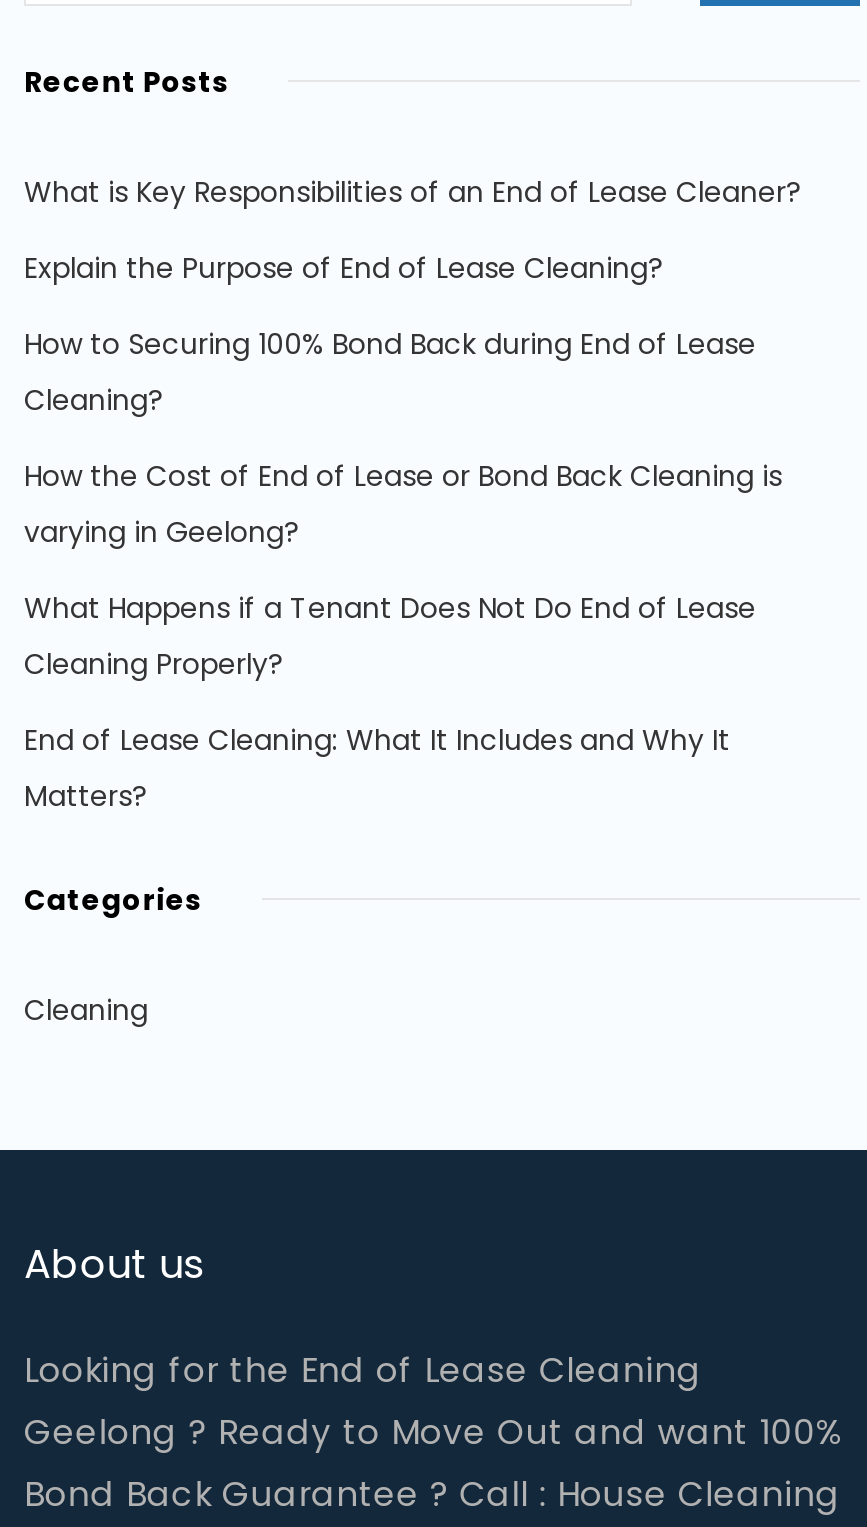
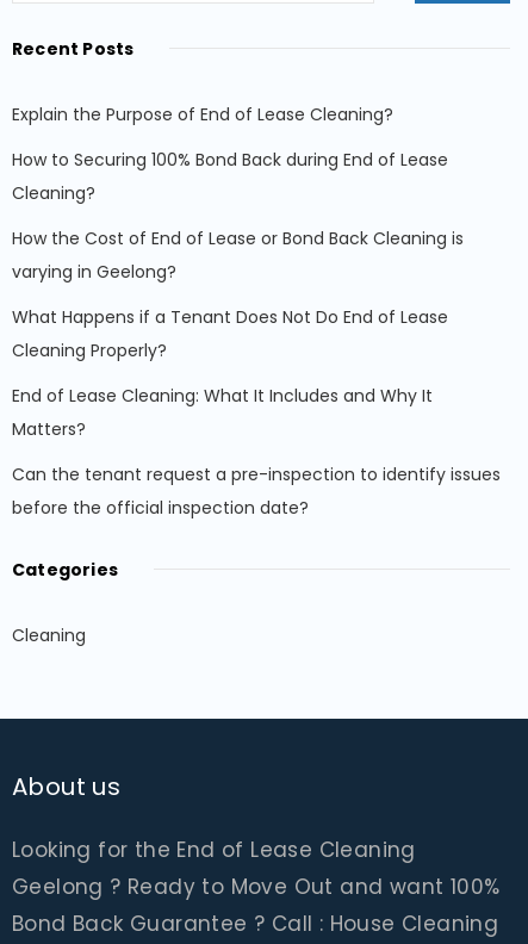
[24,172,802,212] What is Key Responsibilities of an End of Lease Cleaner? -> none
moved [24,248,782,816] -> [12,102,464,441]: Explain the Purpose of End of Lease Cleaning? | How to Securing 100% Bond Back during End of Lease | Cleaning? | ... | End of Lease Cleaning: What It Includes and Why It | Matters?
none -> [12,462,501,520] Can the tenant request a pre-inspection to identify issues | before the official inspection date?

